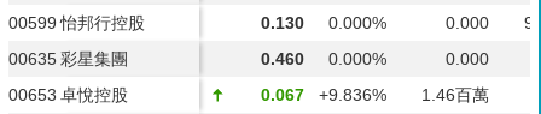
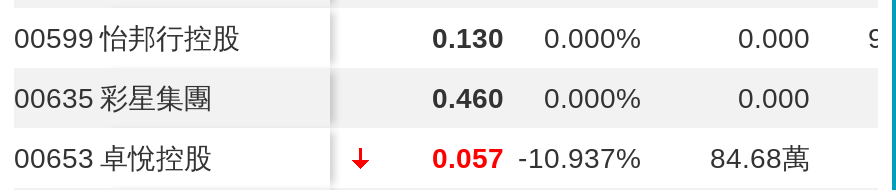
[261,85,489,104] 0.067 | +9.836% | 1.46百萬 -> [432,142,810,174] 0.057 -10.937% | 84.68萬

